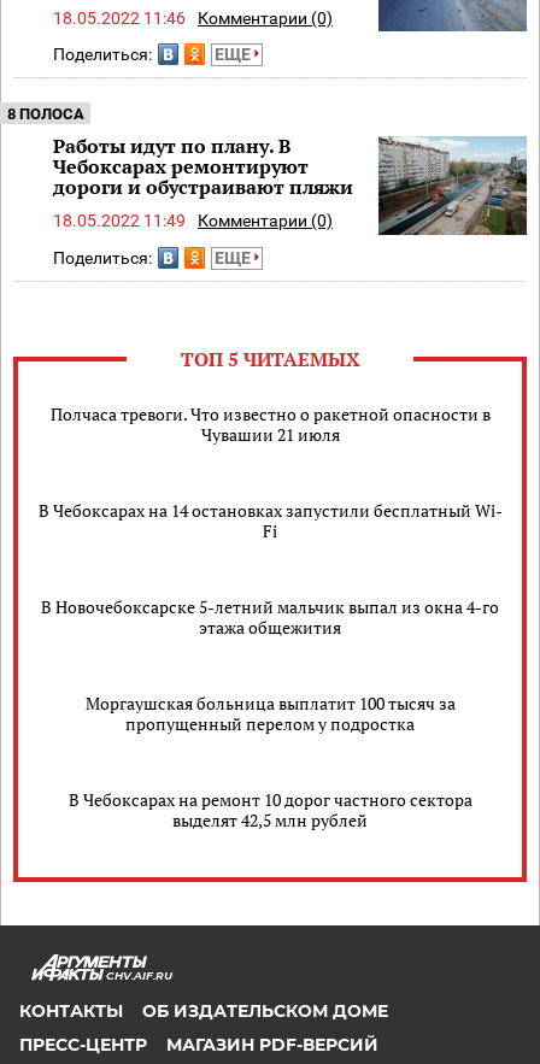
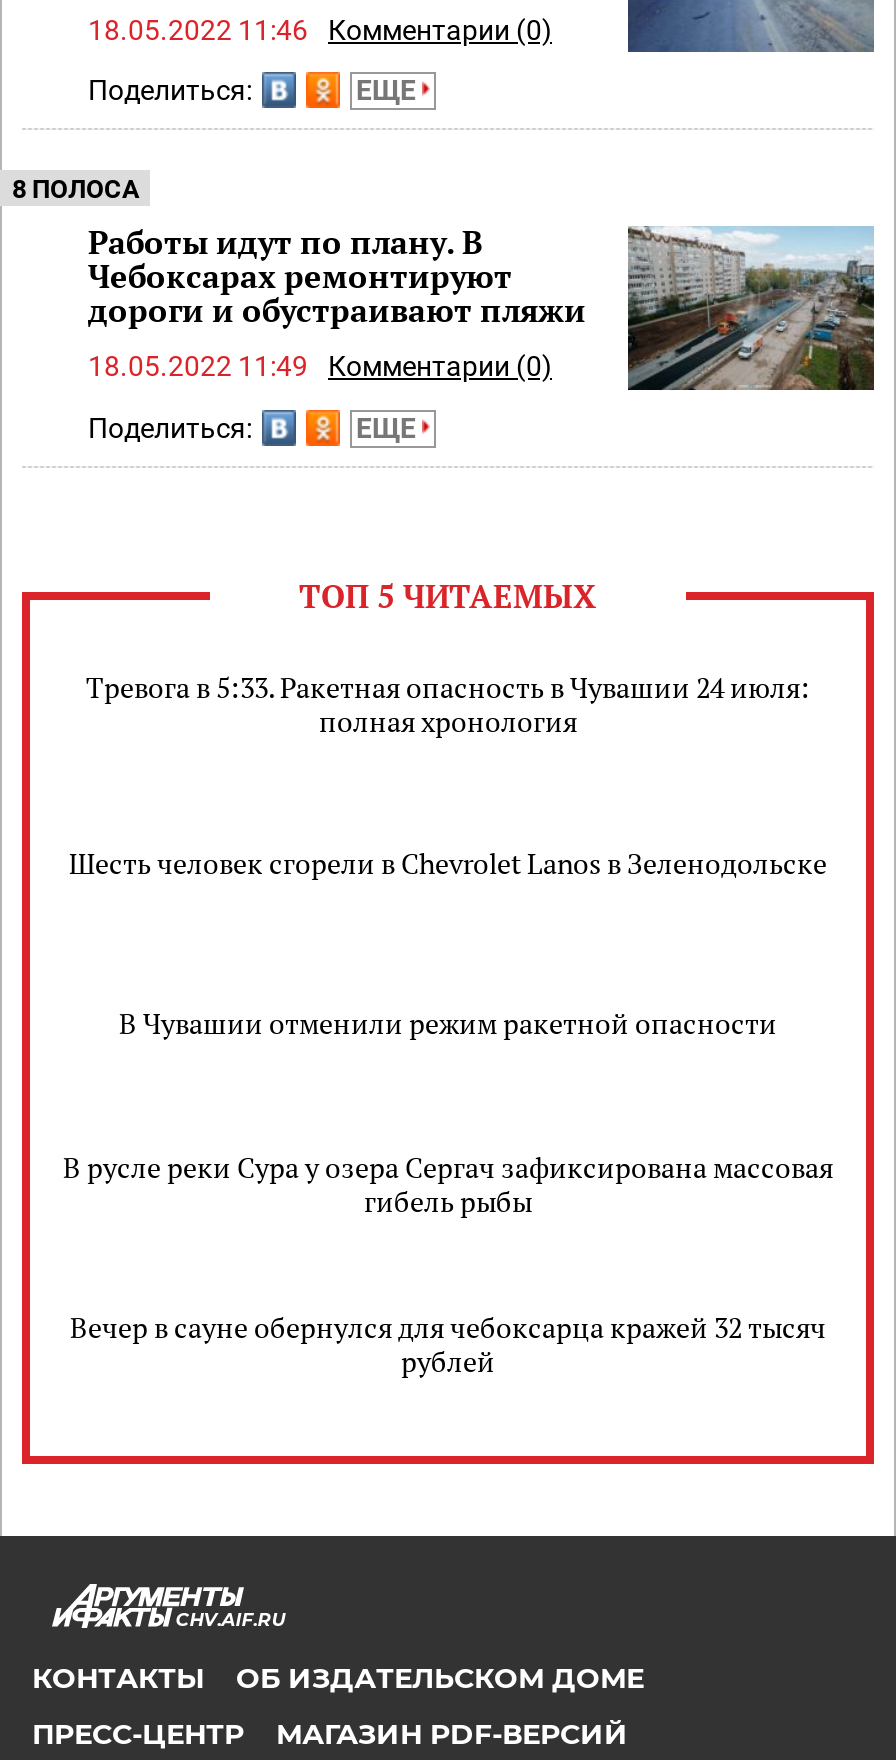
[50,402,490,445] Полчаса тревоги. Что известно о ракетной опасности в | Чувашии 21 июля -> [86,667,810,739] Тревога в 5:33. Ракетная опасность в Чувашии 24 июля: | полная хронология
[38,498,502,542] В Чебоксарах на 14 остановках запустили бесплатный Wi- | Fi -> [69,844,827,882] Шесть человек сгорели в Chevrolet Lanos в Зеленодольске
[41,595,499,638] В Новочебоксарске 5-летний мальчик выпал из окна 4-го | этажа общежития -> [119,1004,777,1042] В Чувашии отменили режим ракетной опасности
[85,691,455,735] Моргаушская больница выплатит 100 тысяч за | пропущенный перелом у подростка -> [63,1147,833,1219] В русле реки Сура у озера Сергач зафиксирована массовая | гибель рыбы
[68,788,472,831] В Чебоксарах на ремонт 10 дорог частного сектора | выделят 42,5 млн рублей -> [70,1307,826,1379] Вечер в сауне обернулся для чебоксарца кражей 32 тысяч | рублей

